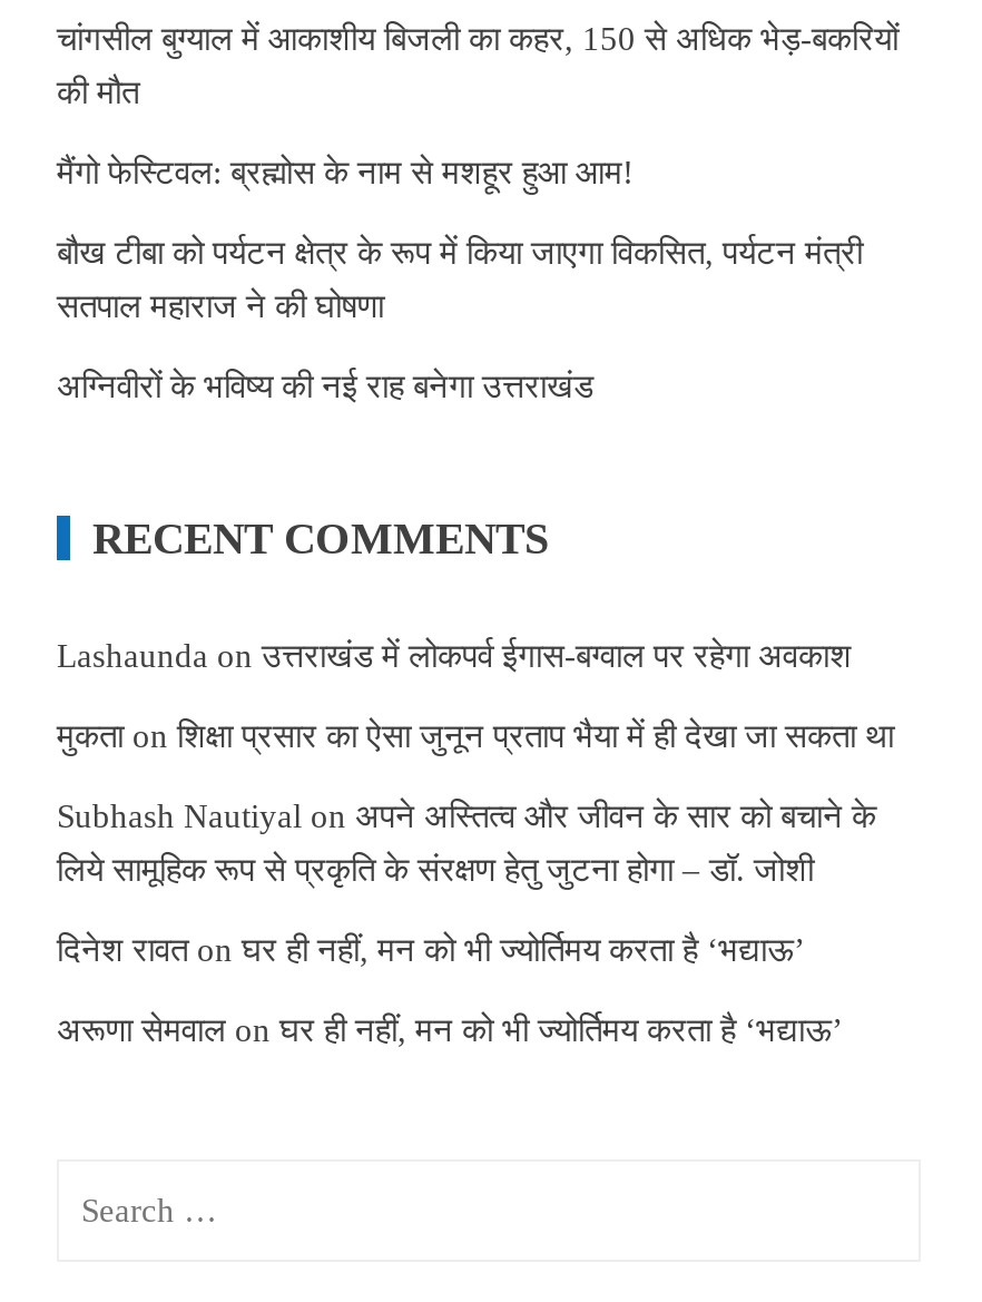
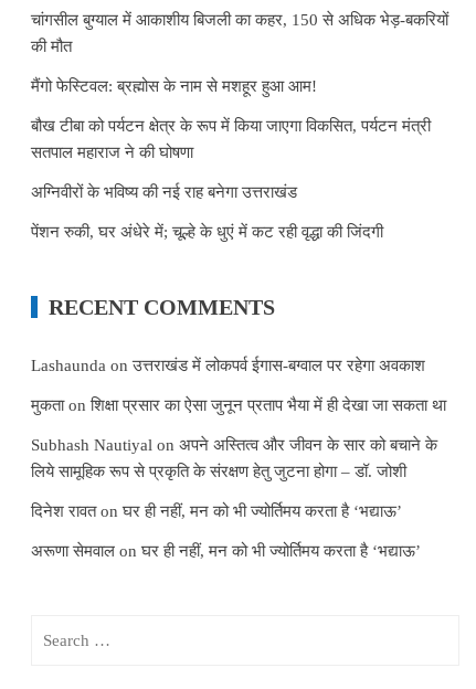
none -> [31,223,383,240] पेंशन रुकी, घर अंधेरे में; चूल्हे के धुएं में कट रही वृद्धा की जिंदगी

